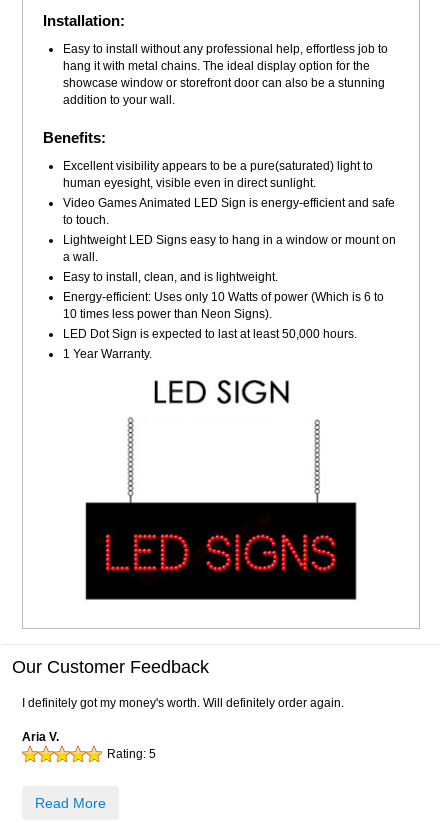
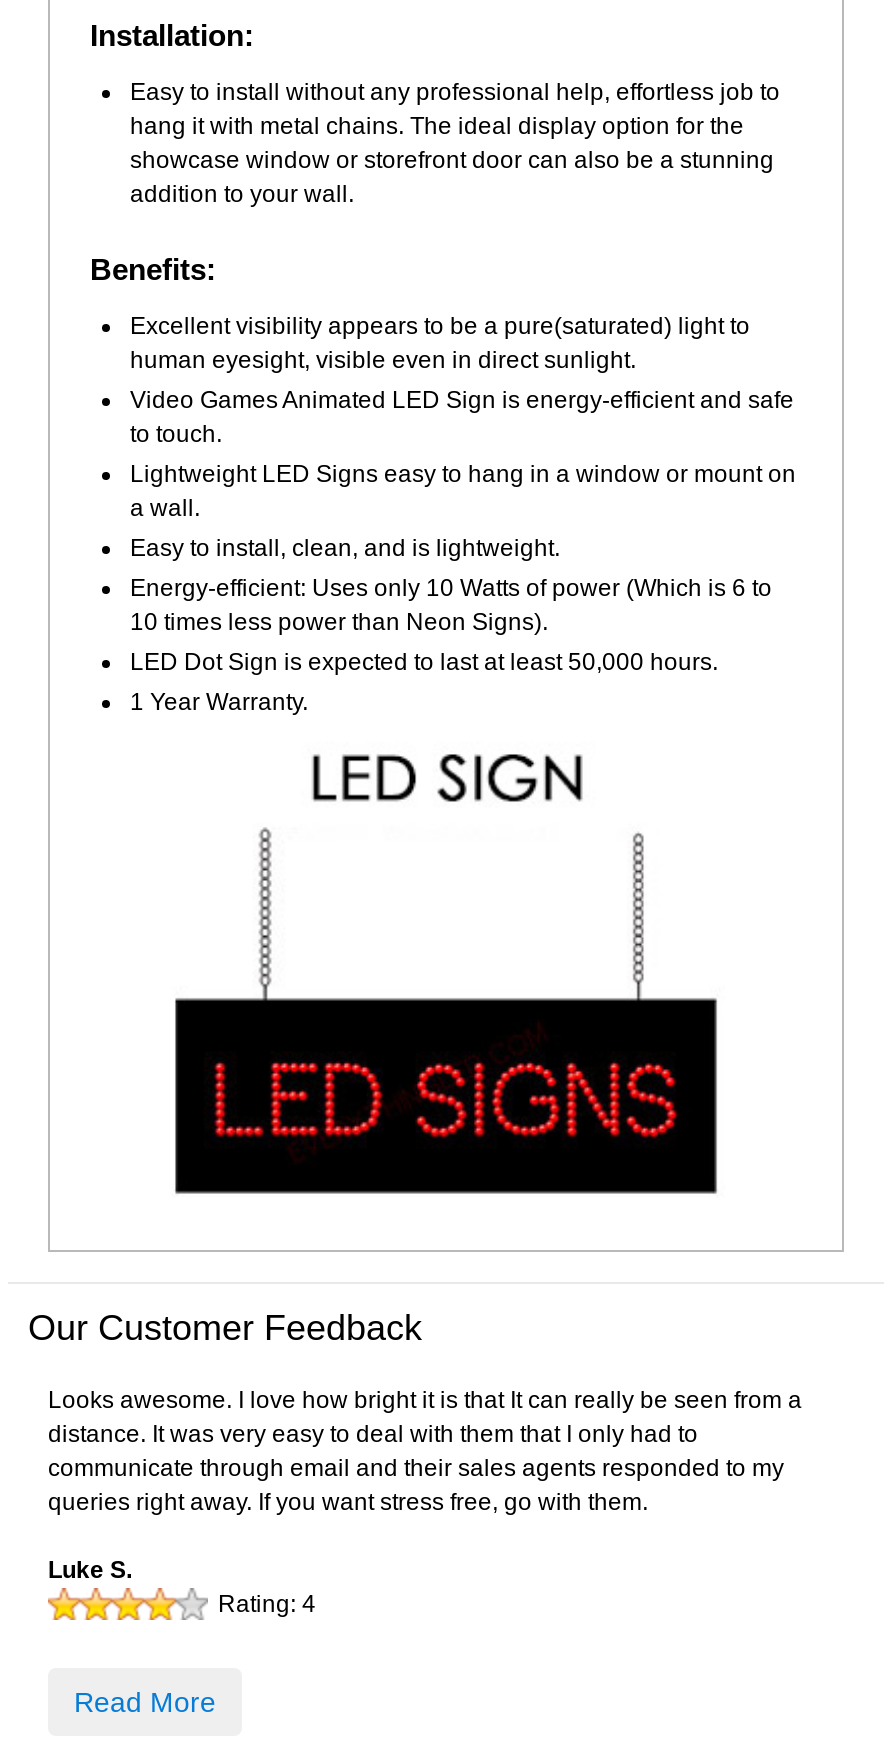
[22,696,344,710] I definitely got my money's worth. Will definitely order again. -> [48,1386,802,1516] Looks awesome. I love how bright it is that It can really be seen from a | distance. It was very easy to deal with them that I only had to | communicate through email and their sales agents responded to my | queries right away. If you want stress free, go with them.
[22,730,156,761] Aria V. | Rating: 5 -> [48,1556,316,1618] Luke S. | Rating: 4

